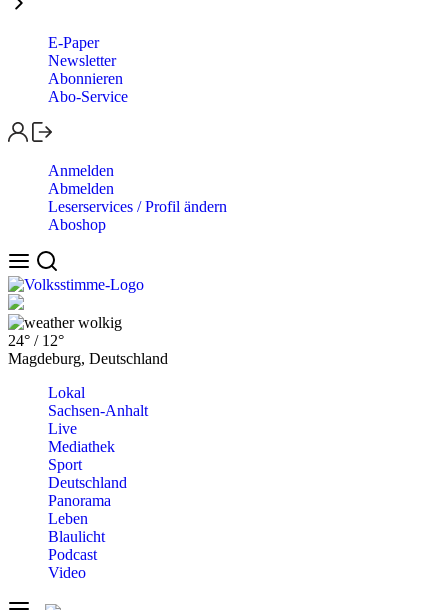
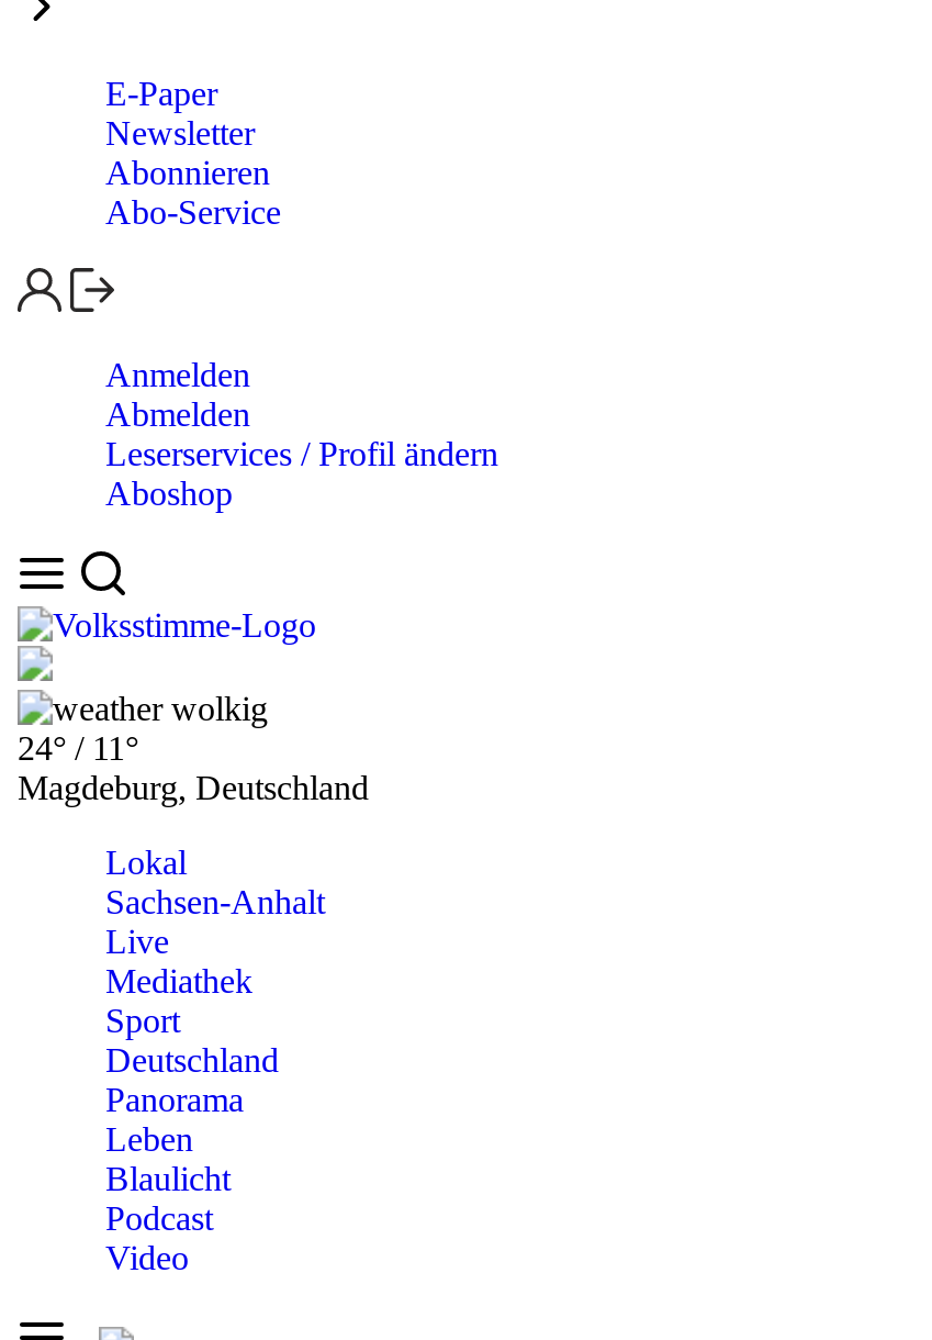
[8,332,64,349] 24° / 12° -> [18,729,138,767] 24° / 11°

